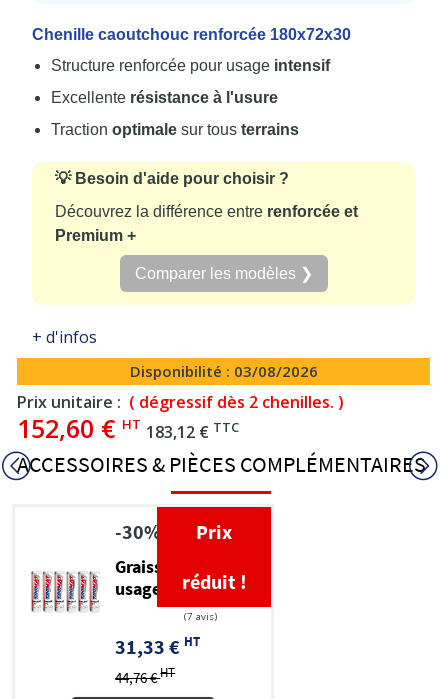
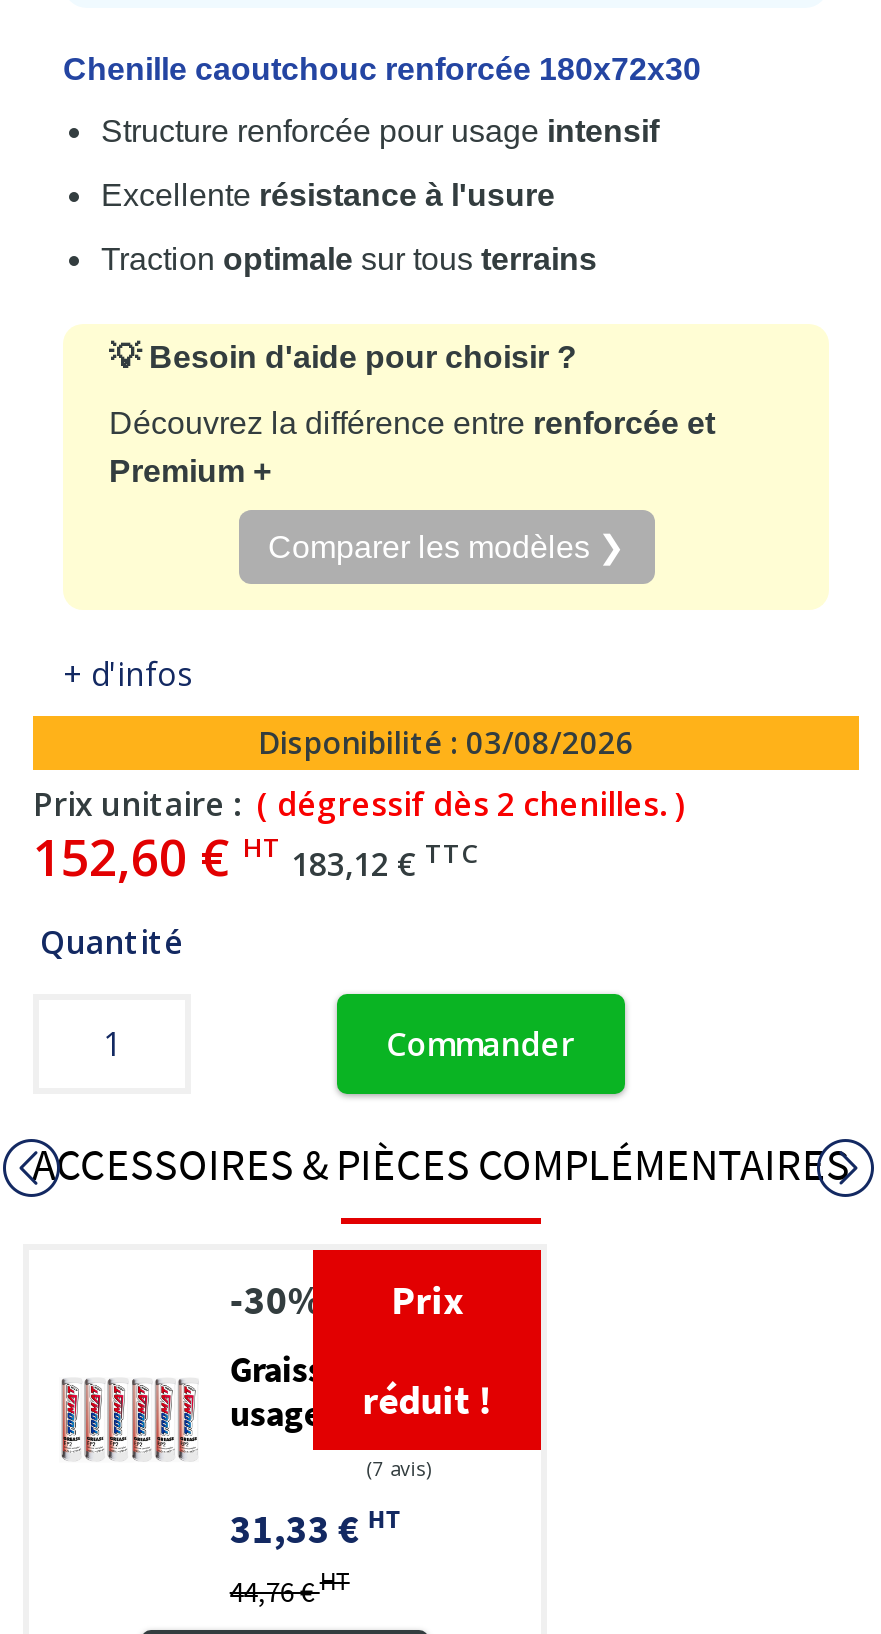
none -> [40,920,574,1066] Quantité | Commander

